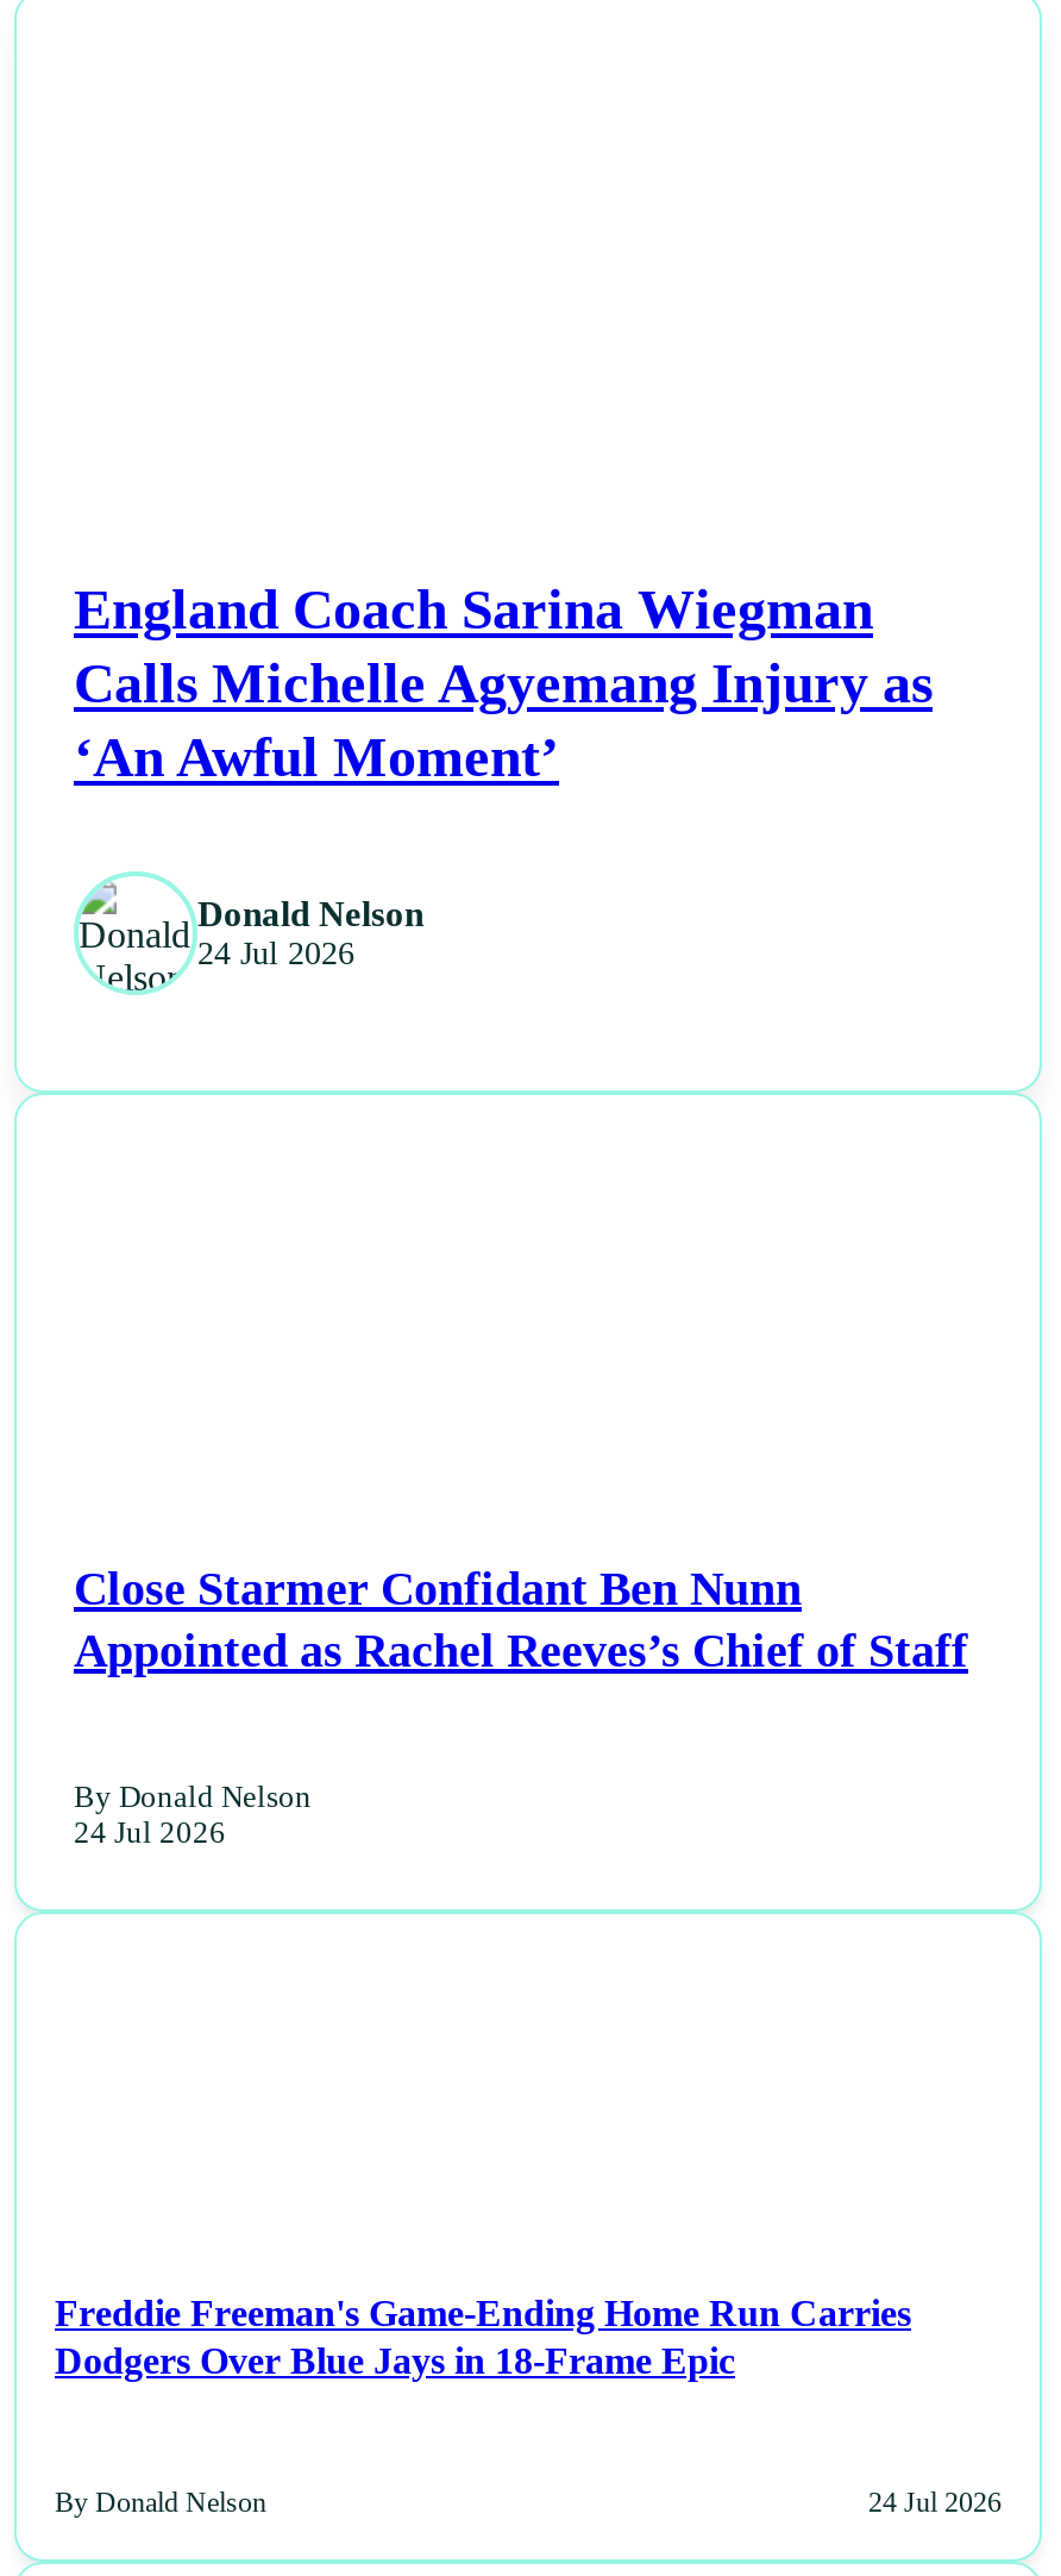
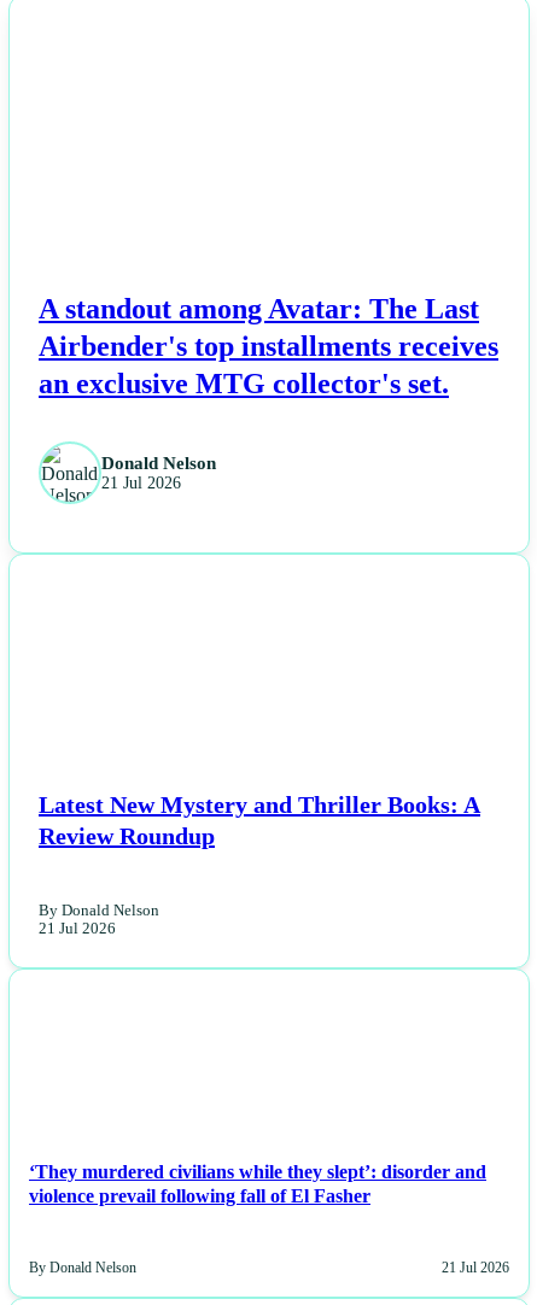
[74,578,933,788] England Coach Sarina Wiegman | Calls Michelle Agyemang Injury as | ‘An Awful Moment’ -> [39,293,498,399] A standout among Avatar: The Last | Airbender's top installments receives | an exclusive MTG collector's set.
[197,935,354,971] 24 Jul 2026 -> [101,474,181,492] 21 Jul 2026
[74,1562,968,1676] Close Starmer Confidant Ben Nunn | Appointed as Rachel Reeves’s Chief of Staff -> [39,791,480,849] Latest New Mystery and Thriller Books: A | Review Roundup
[74,1817,226,1851] 24 Jul 2026 -> [39,921,116,938] 21 Jul 2026
[55,2292,911,2380] Freddie Freeman's Game-Ending Home Run Carries | Dodgers Over Blue Jays in 18-Frame Epic -> [29,1161,486,1206] ‘They murdered civilians while they slept’: disorder and | violence prevail following fall of El Fasher
[868,2486,1002,2519] 24 Jul 2026 -> [442,1259,509,1276] 21 Jul 2026

